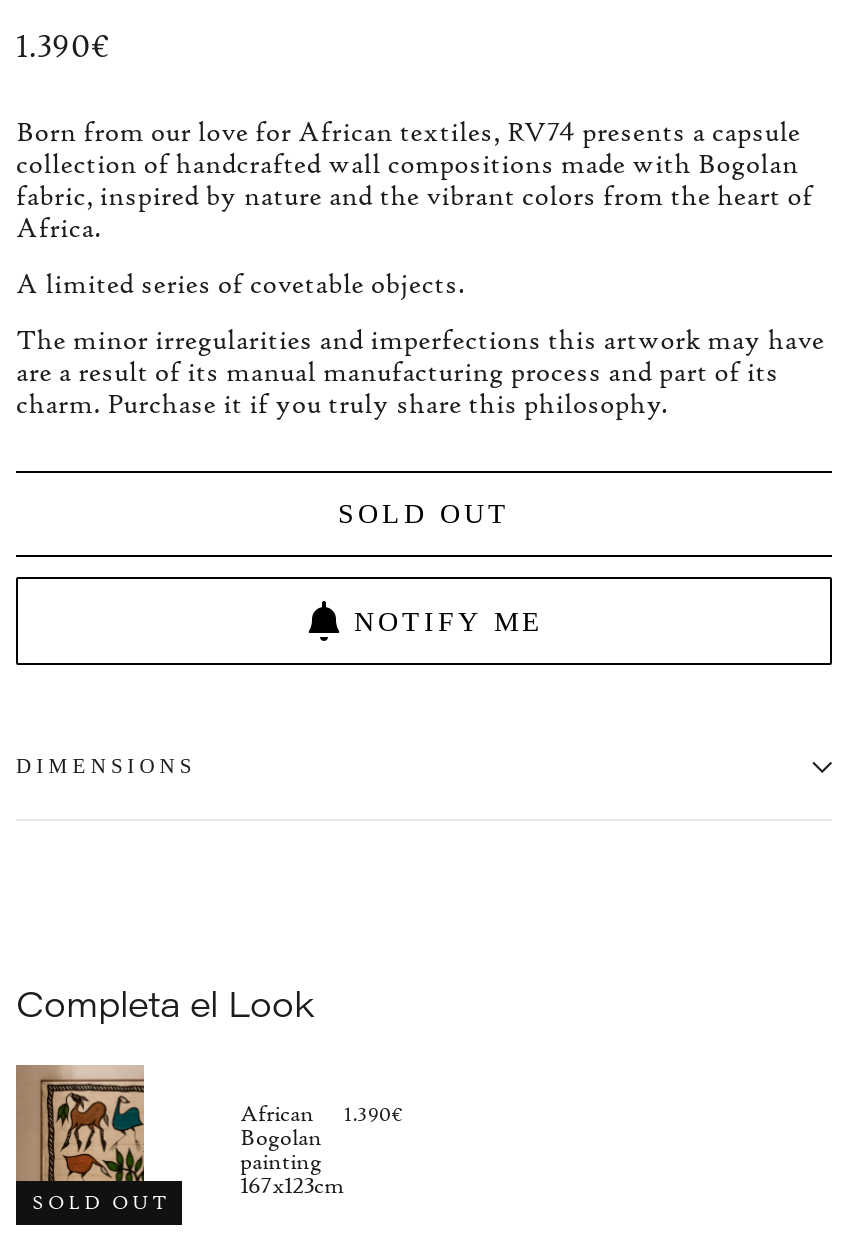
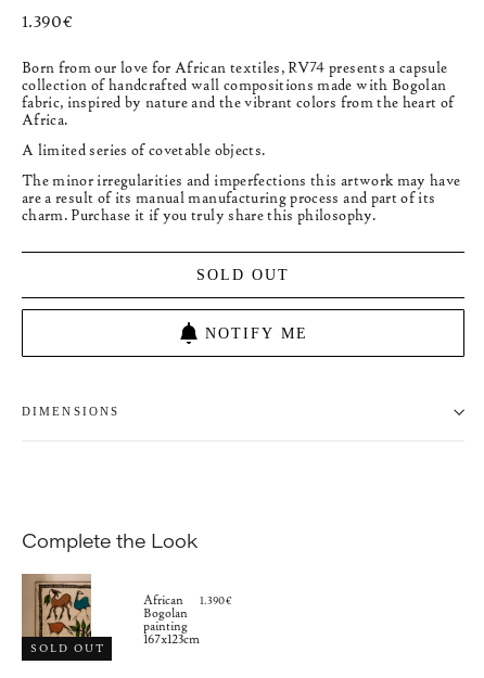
[16,980,314,1028] Completa el Look -> [22,528,198,554] Complete the Look

